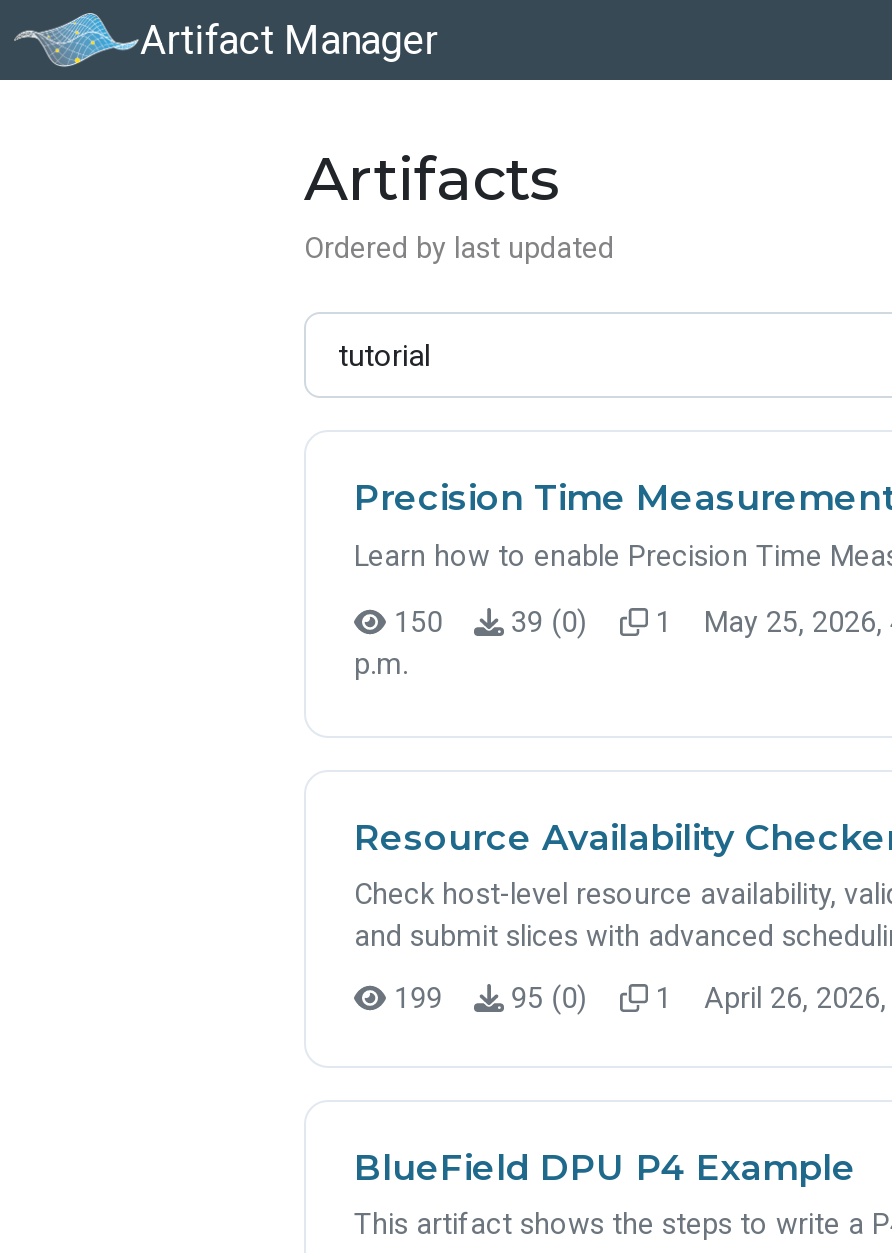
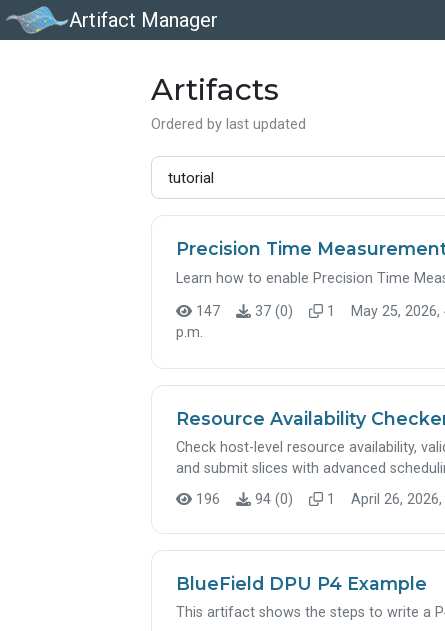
[386,606,450,640] 150 -> [192,303,224,320] 147
[503,606,595,640] 39 (0) -> [251,303,297,320] 37 (0)
[386,983,450,1017] 199 -> [192,491,224,508] 196
[503,983,595,1017] 95 (0) -> [251,491,297,508] 94 (0)

